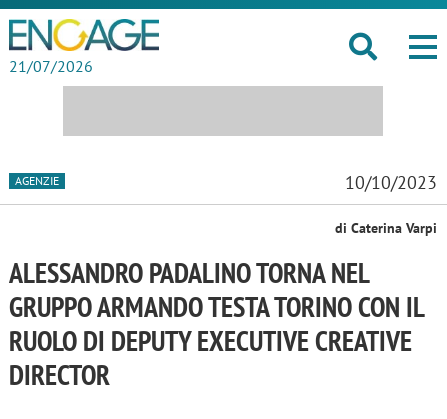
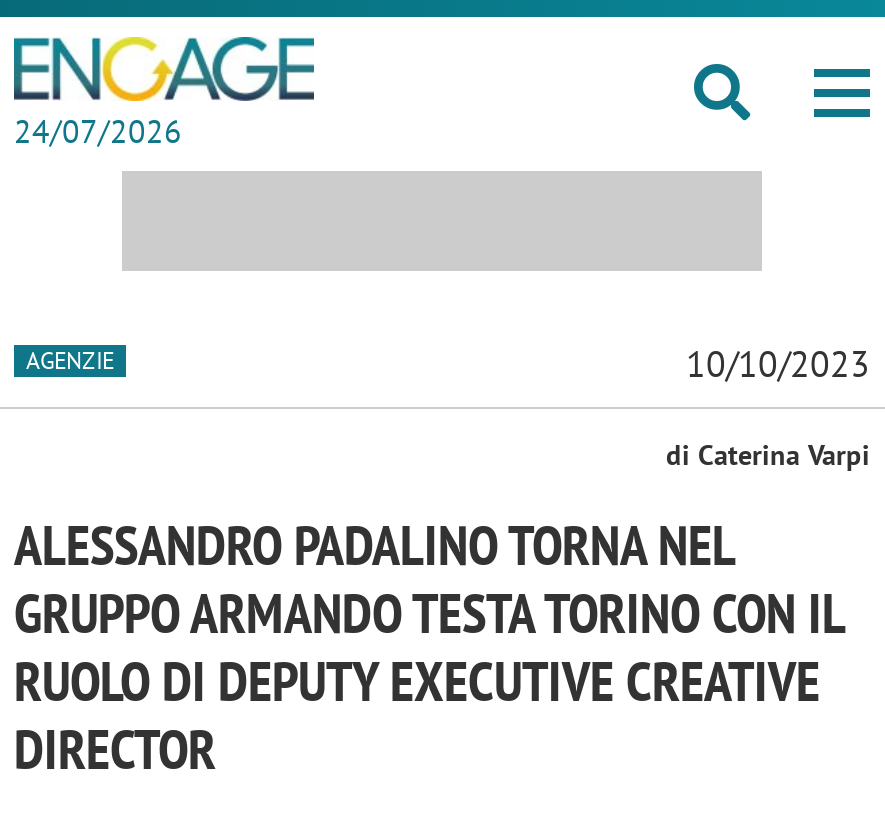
[9,56,93,76] 21/07/2026 -> [14,111,182,151] 24/07/2026

